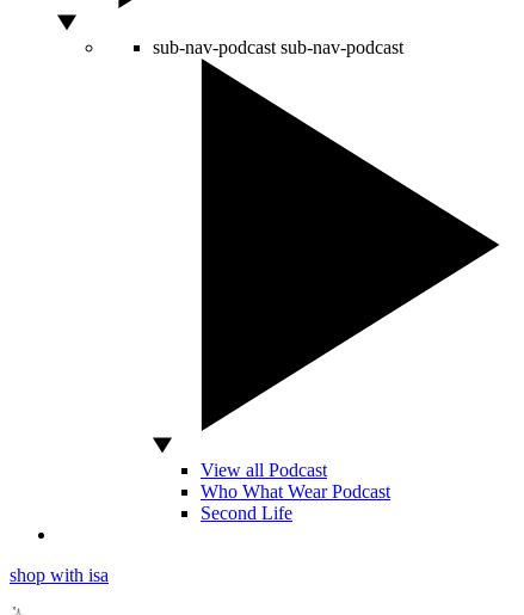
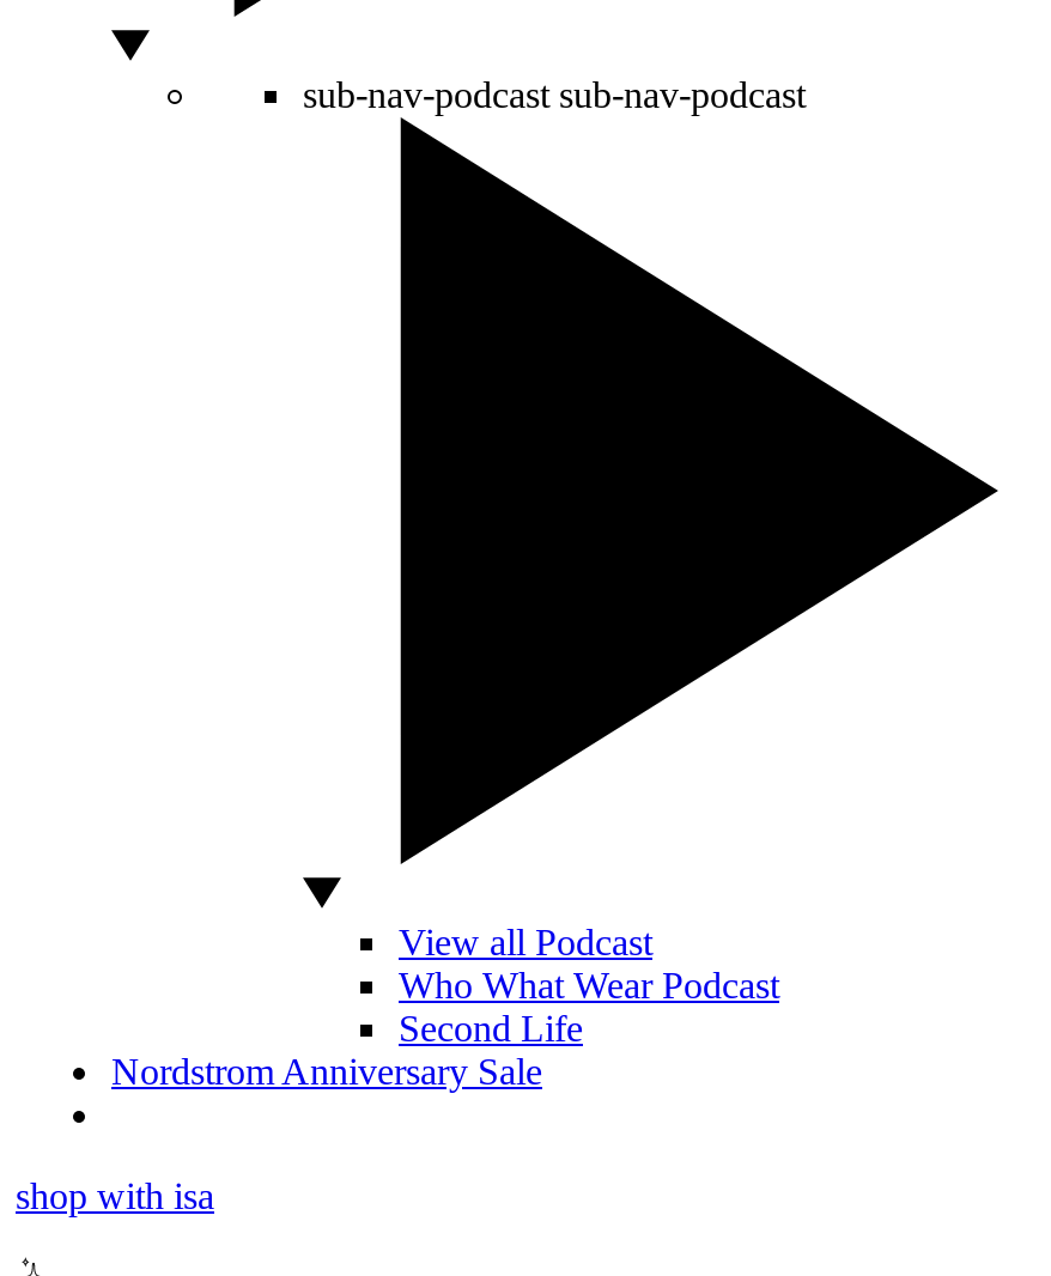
none -> [111,1050,542,1090] Nordstrom Anniversary Sale

